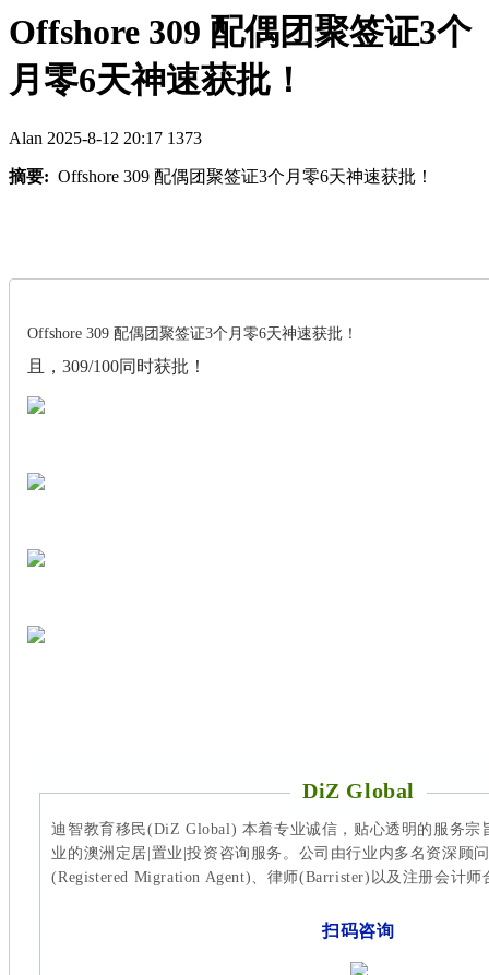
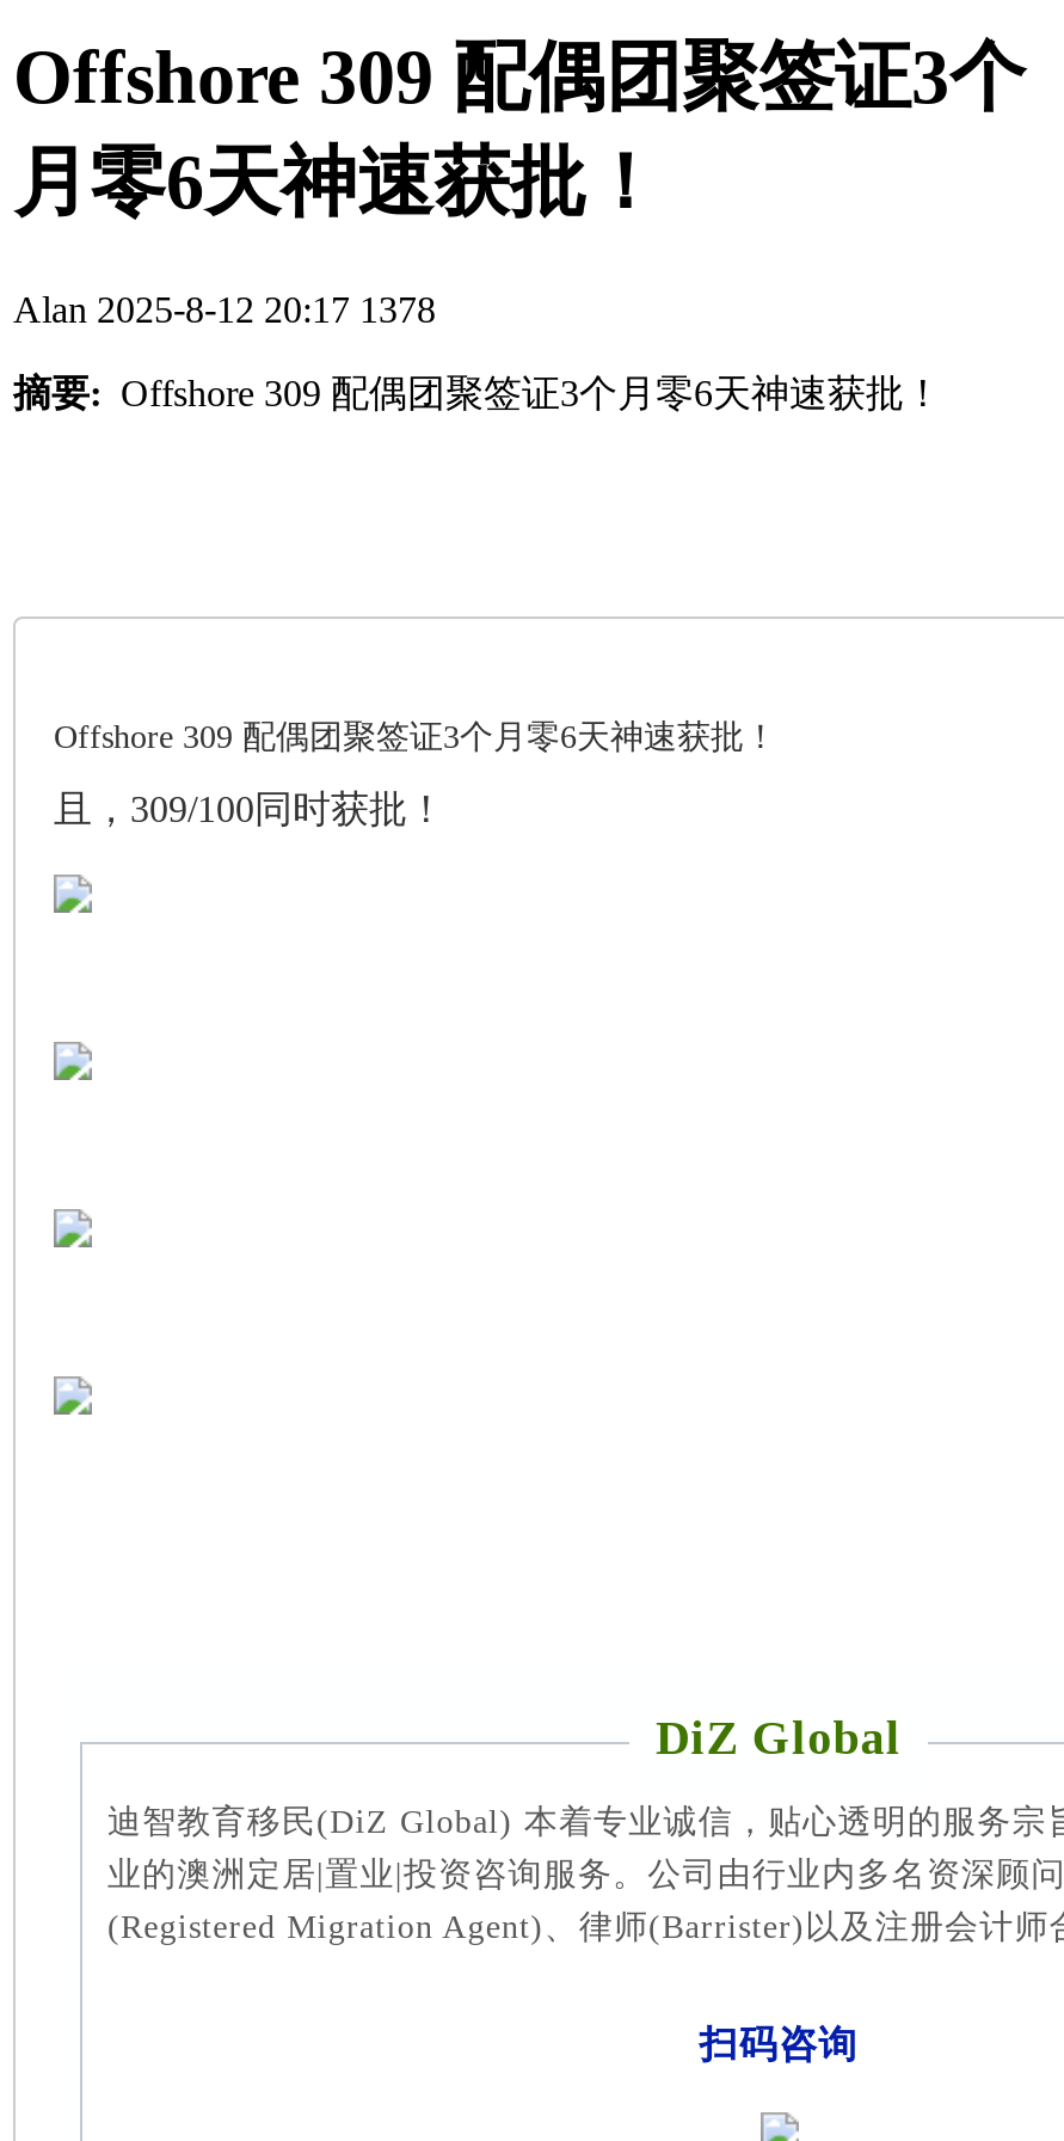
[9,129,202,147] Alan 2025-8-12 20:17 1373 -> [13,289,436,329] Alan 2025-8-12 20:17 1378

